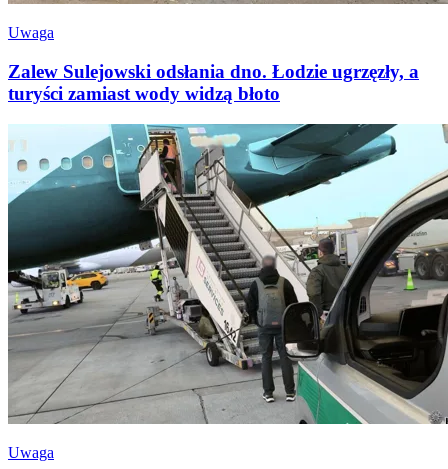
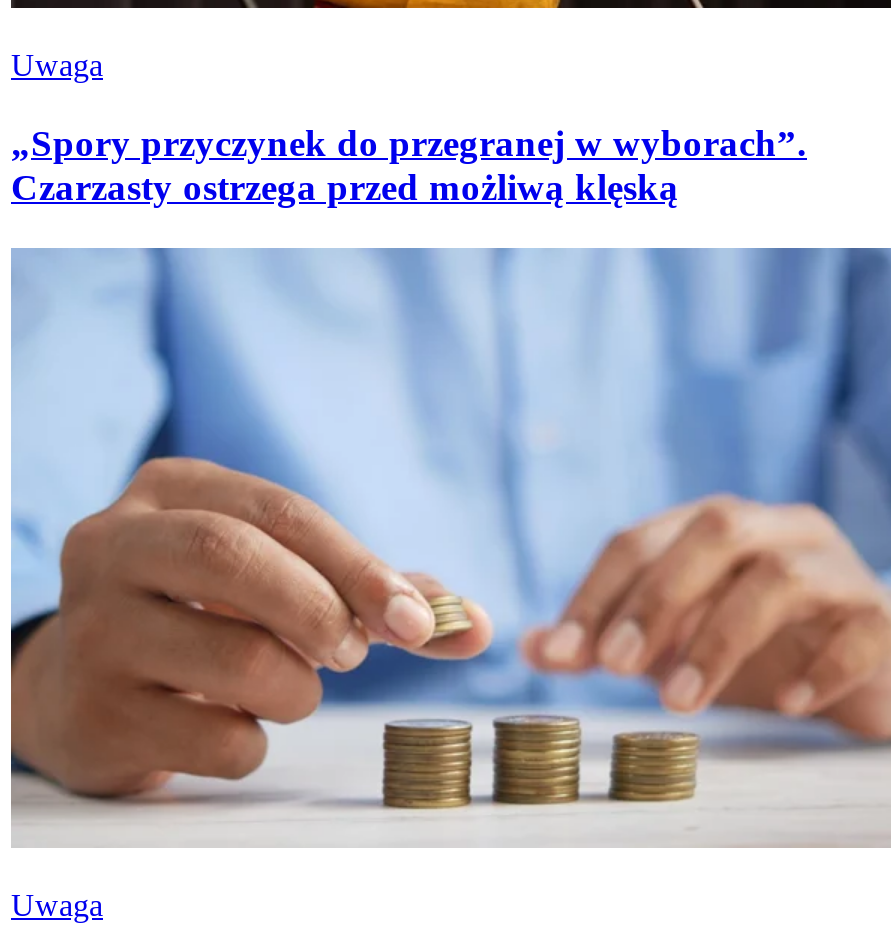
[8,61,419,104] Zalew Sulejowski odsłania dno. Łodzie ugrzęzły, a | turyści zamiast wody widzą błoto -> [11,122,807,208] „Spory przyczynek do przegranej w wyborach”. | Czarzasty ostrzega przed możliwą klęską
[7,123,445,425] [image] -> [9,246,885,848] [image]

